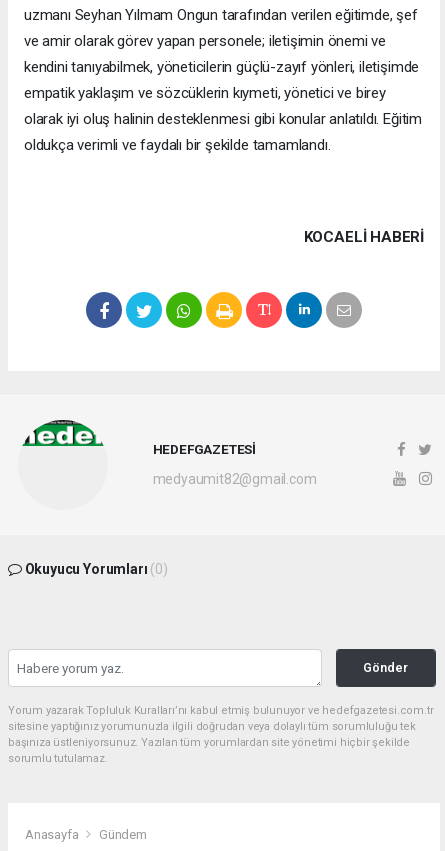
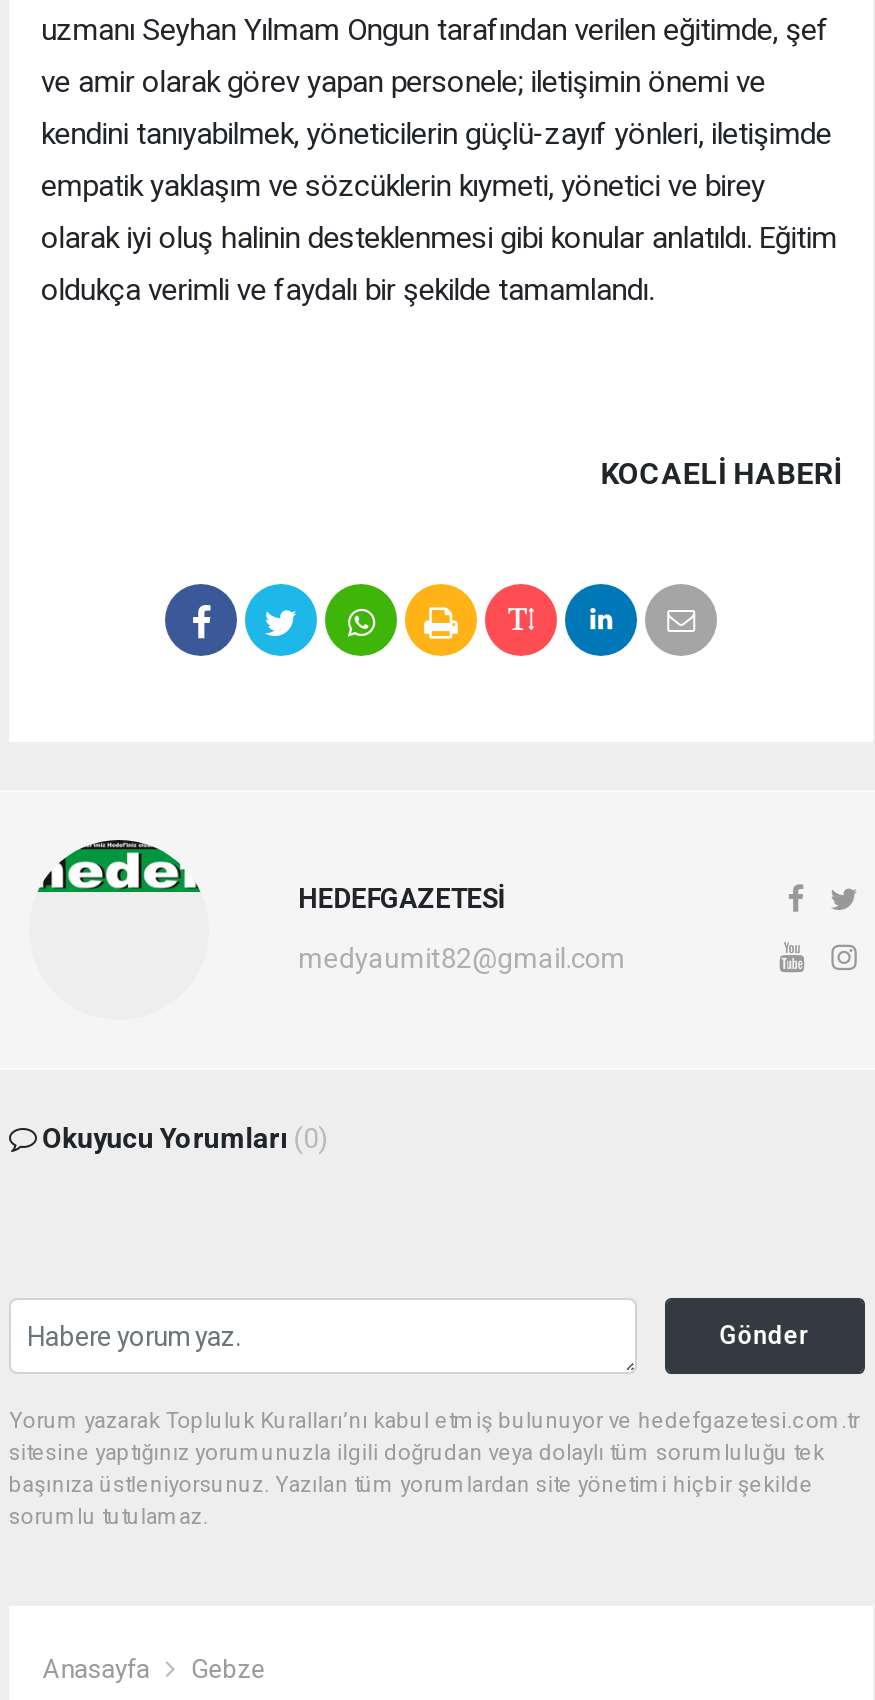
[99,827,147,842] Gündem -> [191,1655,265,1685] Gebze

